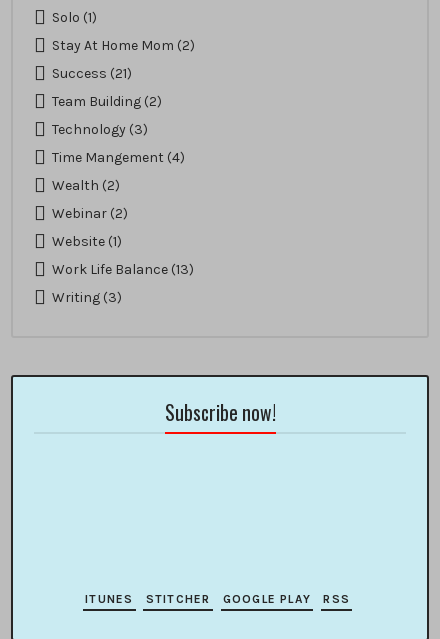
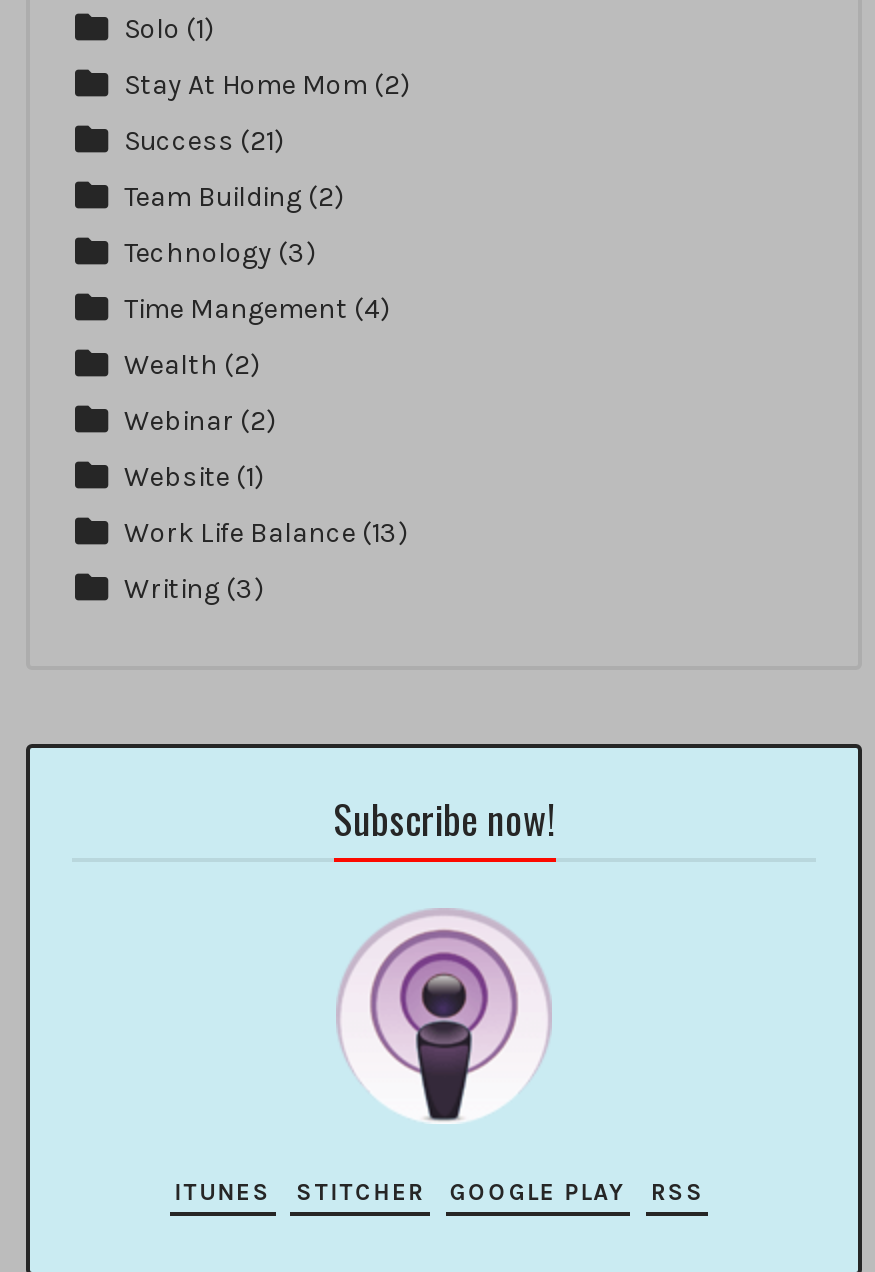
none -> [336,908,552,1122] [image]

